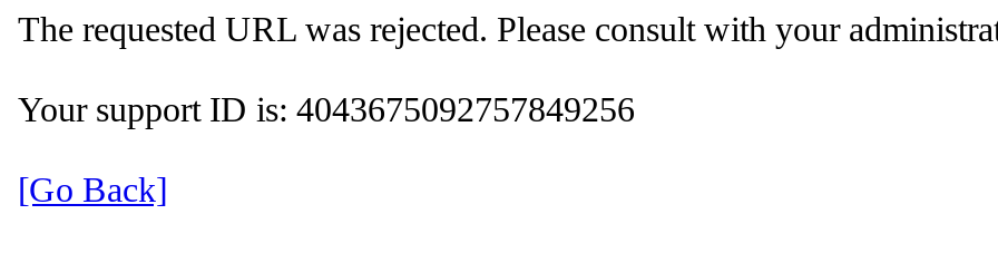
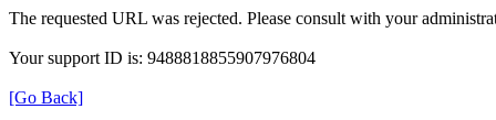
[18,90,635,128] Your support ID is: 4043675092757849256 -> [9,48,316,67] Your support ID is: 9488818855907976804

